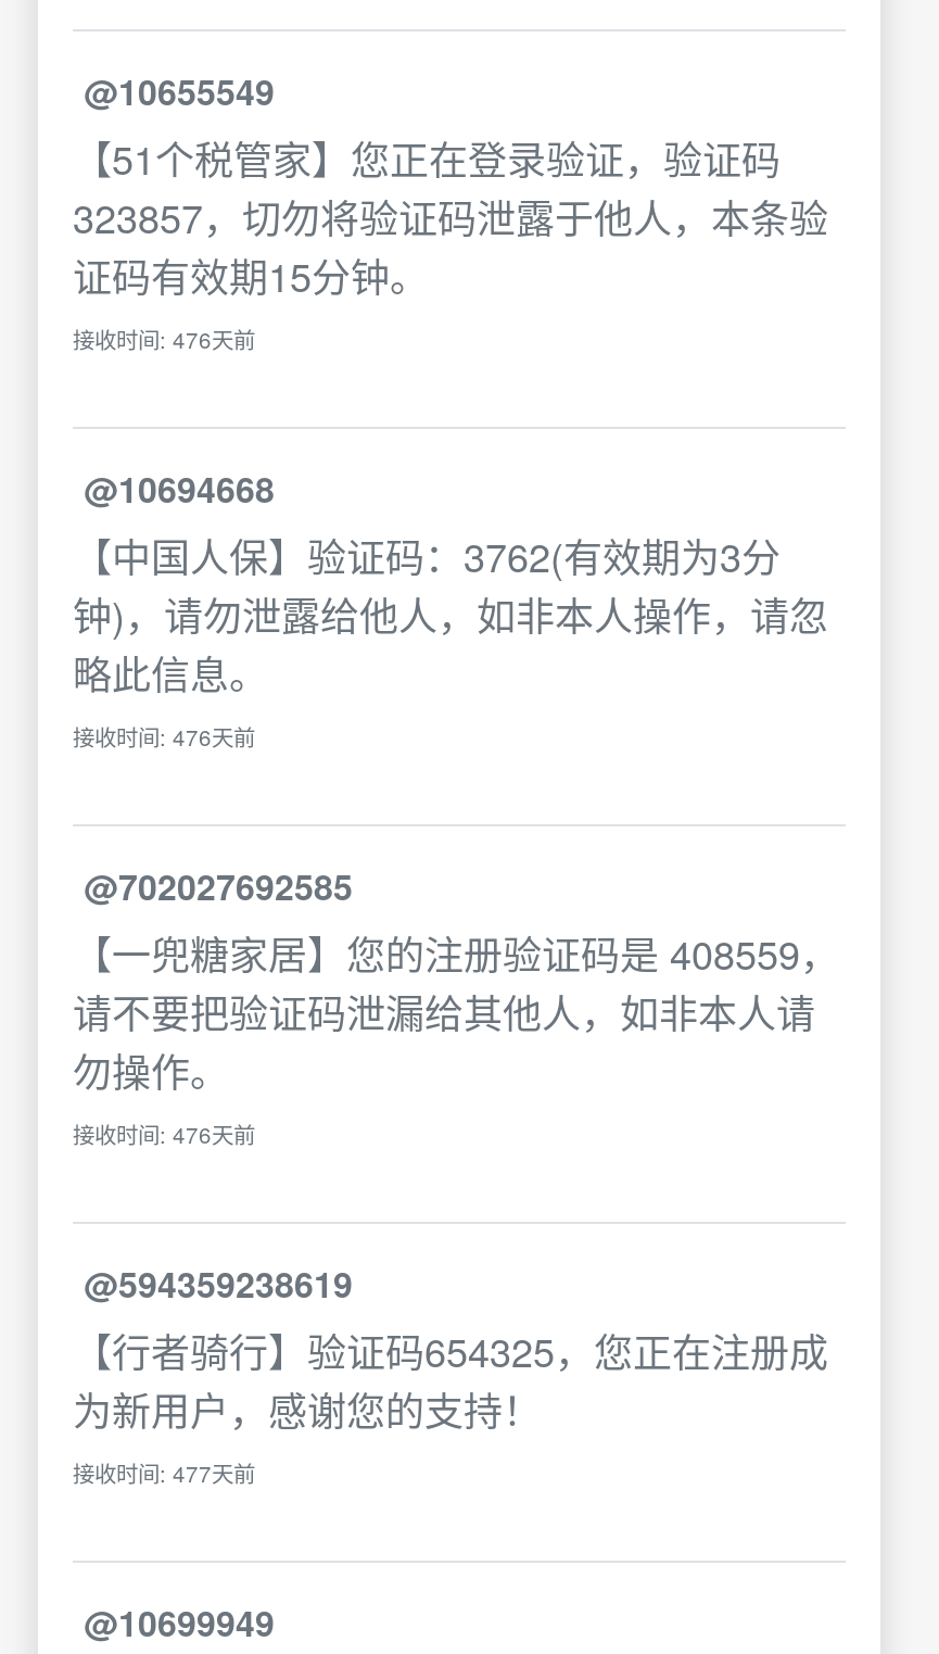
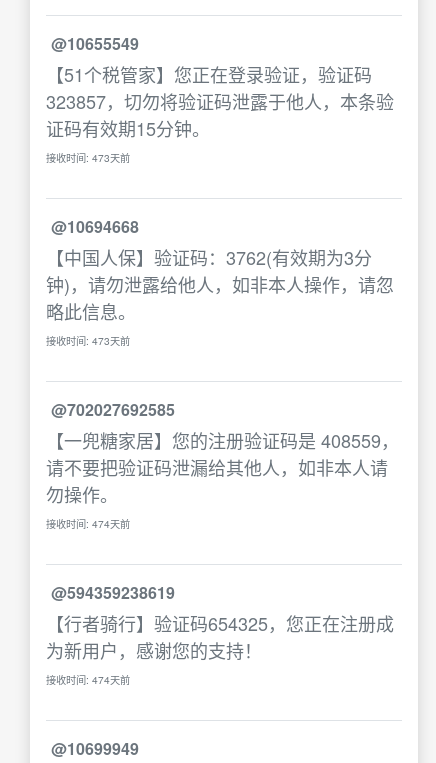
[73,323,255,355] 接收时间: 476天前 -> [46,150,130,165] 接收时间: 473天前
[73,720,255,753] 接收时间: 476天前 -> [46,333,130,348] 接收时间: 473天前
[73,1118,255,1150] 接收时间: 476天前 -> [46,516,130,531] 接收时间: 474天前
[73,1456,255,1489] 接收时间: 477天前 -> [46,672,130,687] 接收时间: 474天前

